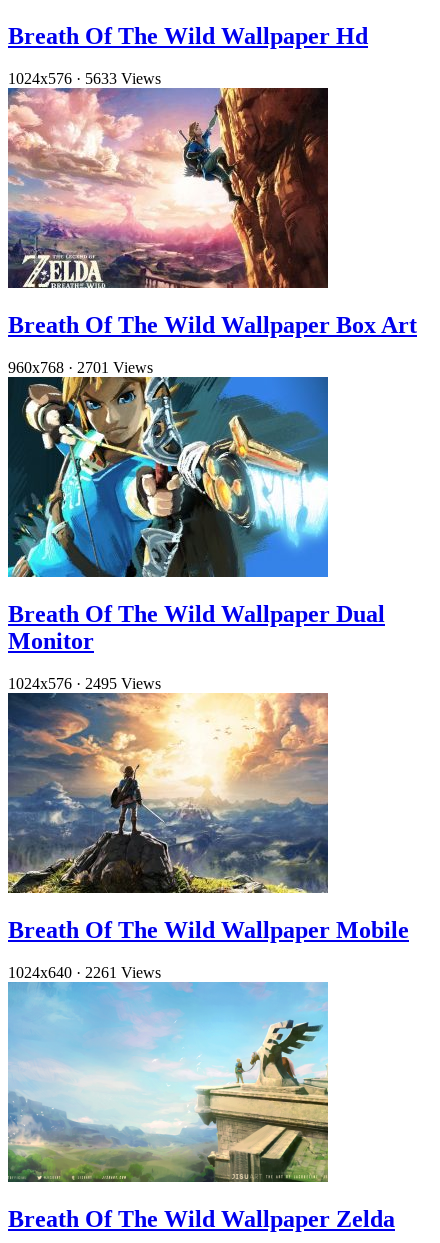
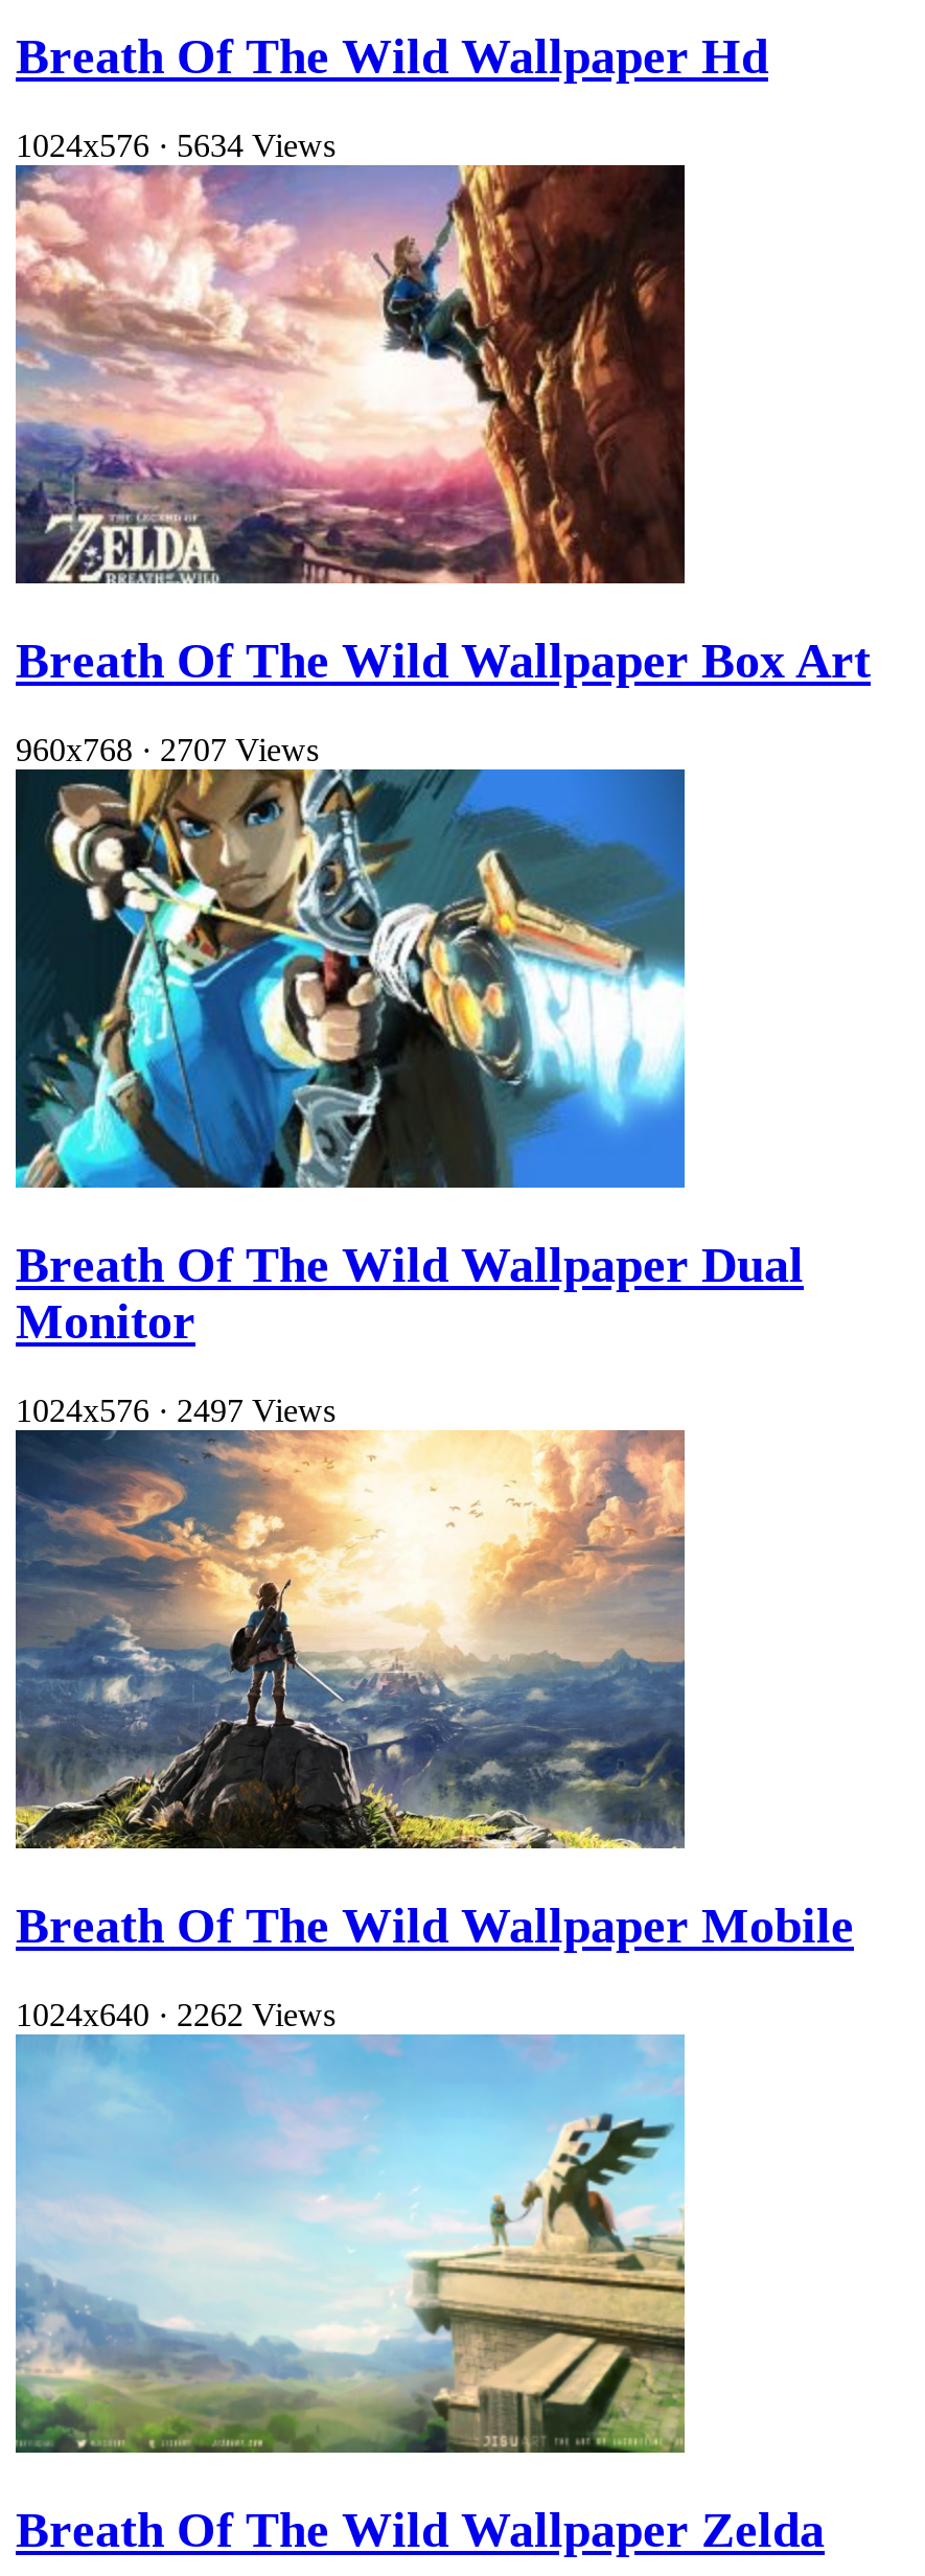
[8,70,161,87] 1024x576 · 5633 Views -> [16,128,336,164] 1024x576 · 5634 Views
[8,359,153,376] 960x768 · 2701 Views -> [16,732,319,767] 960x768 · 2707 Views
[8,675,161,692] 1024x576 · 2495 Views -> [16,1392,336,1428] 1024x576 · 2497 Views
[8,964,161,981] 1024x640 · 2261 Views -> [16,1997,336,2032] 1024x640 · 2262 Views

